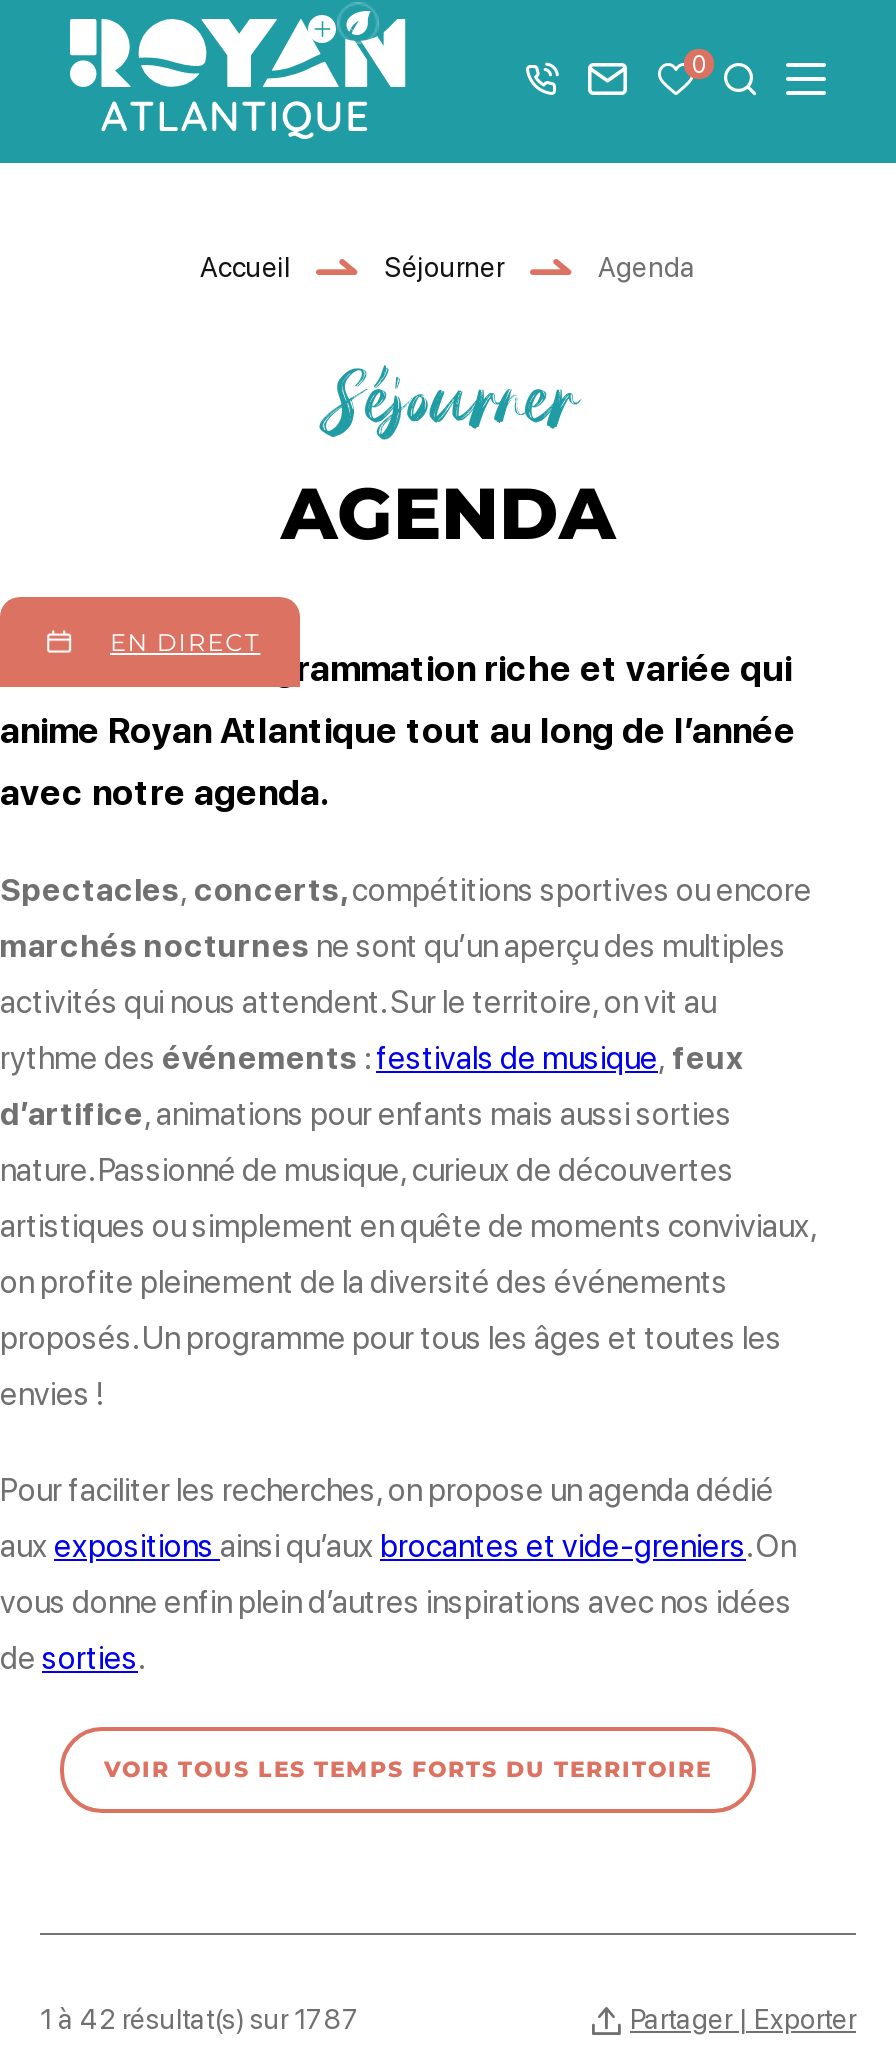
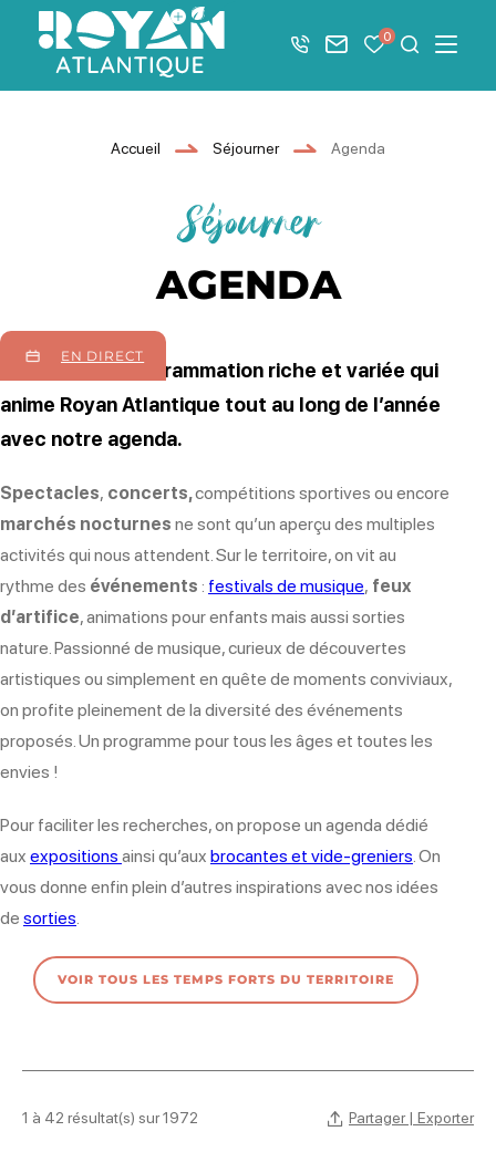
[40,2003,360,2035] 1 à 42 résultat(s) sur 1787 -> [22,1109,198,1127] 1 à 42 résultat(s) sur 1972

